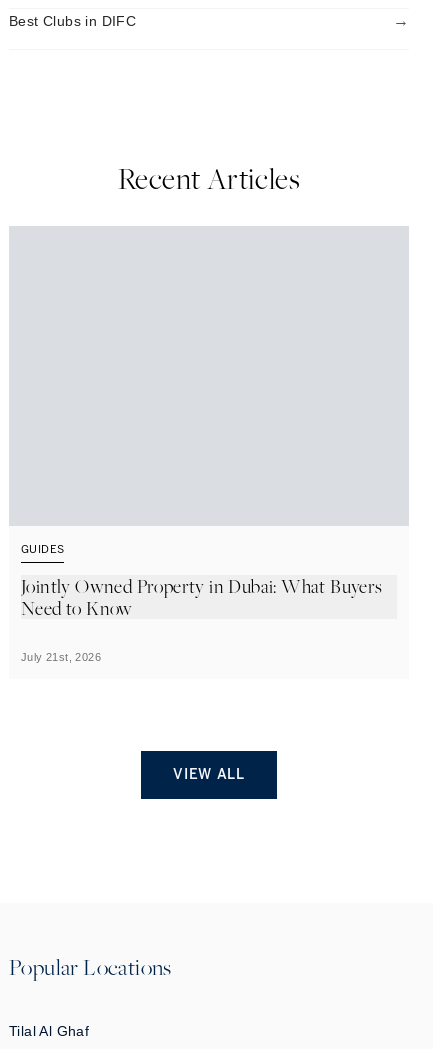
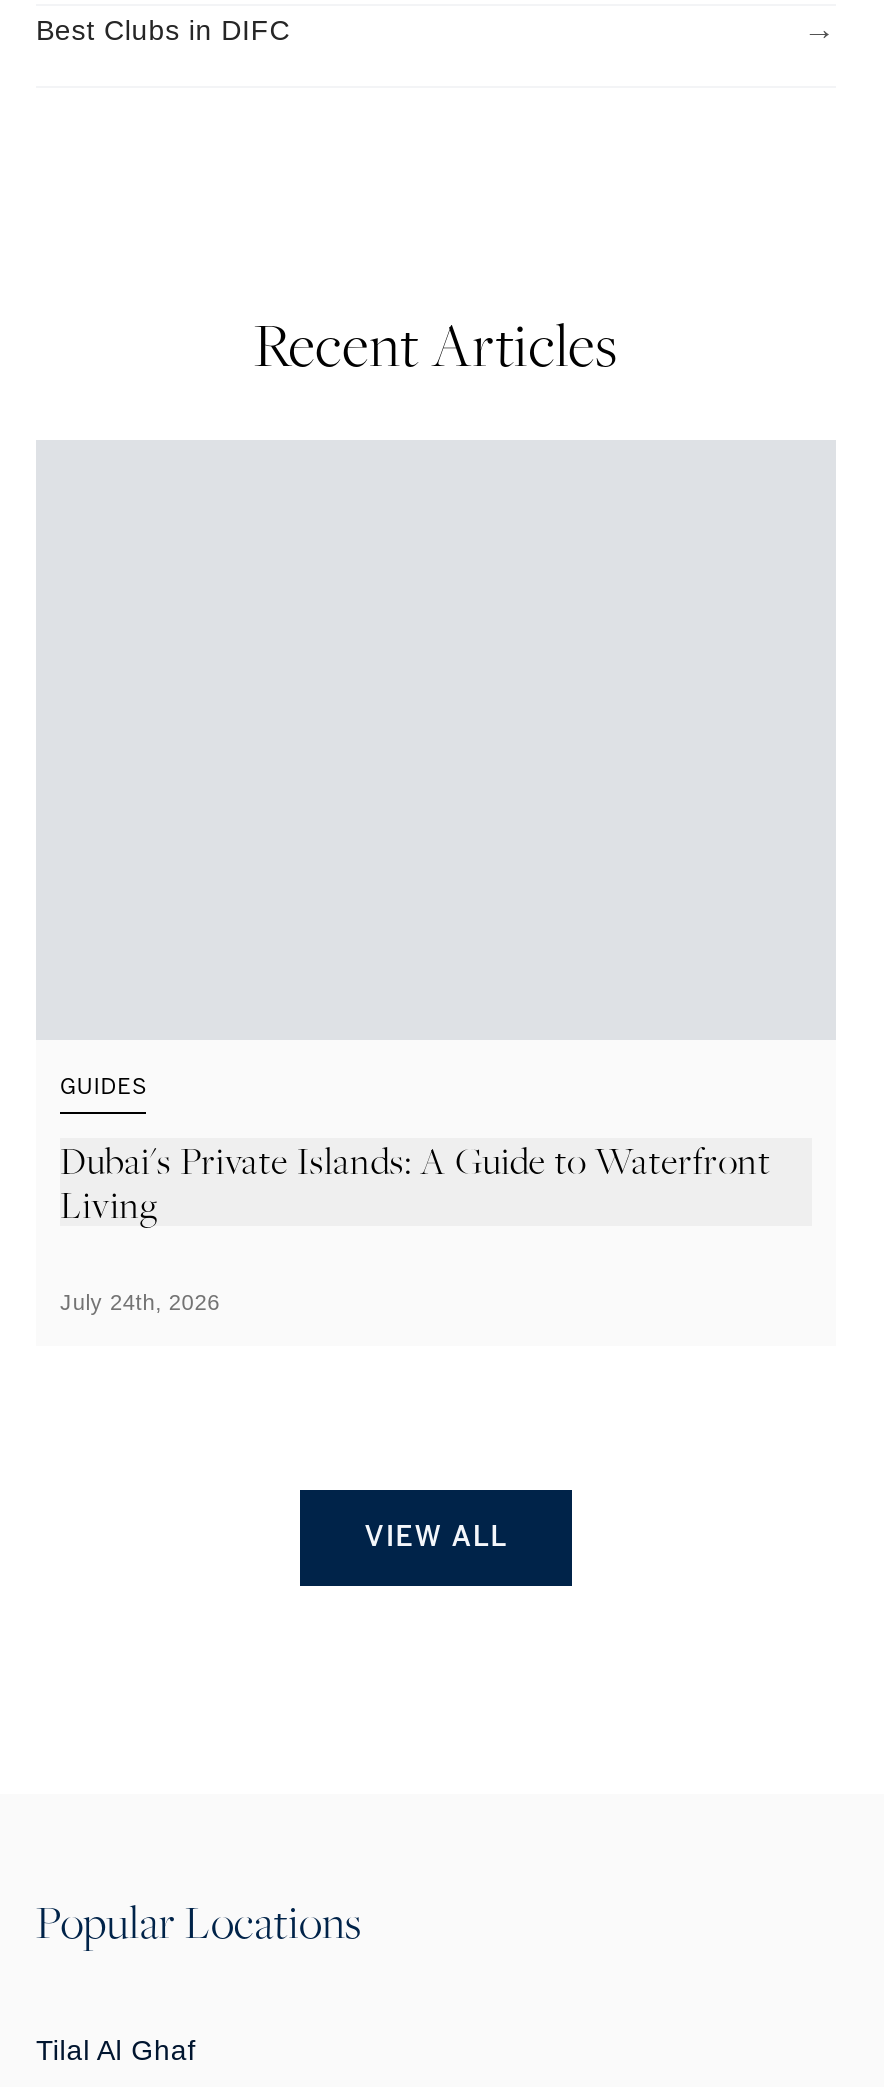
[21,574,383,620] Jointly Owned Property in Dubai: What Buyers | Need to Know -> [60,1136,771,1228] Dubai's Private Islands: A Guide to Waterfront | Living
[21,651,101,663] July 21st, 2026 -> [60,1291,220,1315] July 24th, 2026

